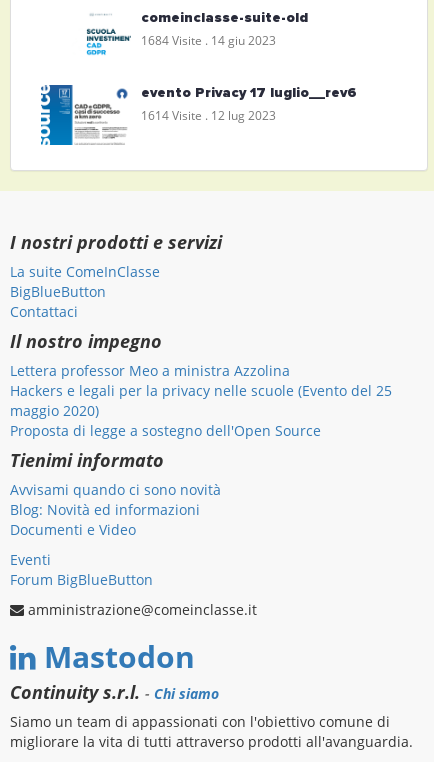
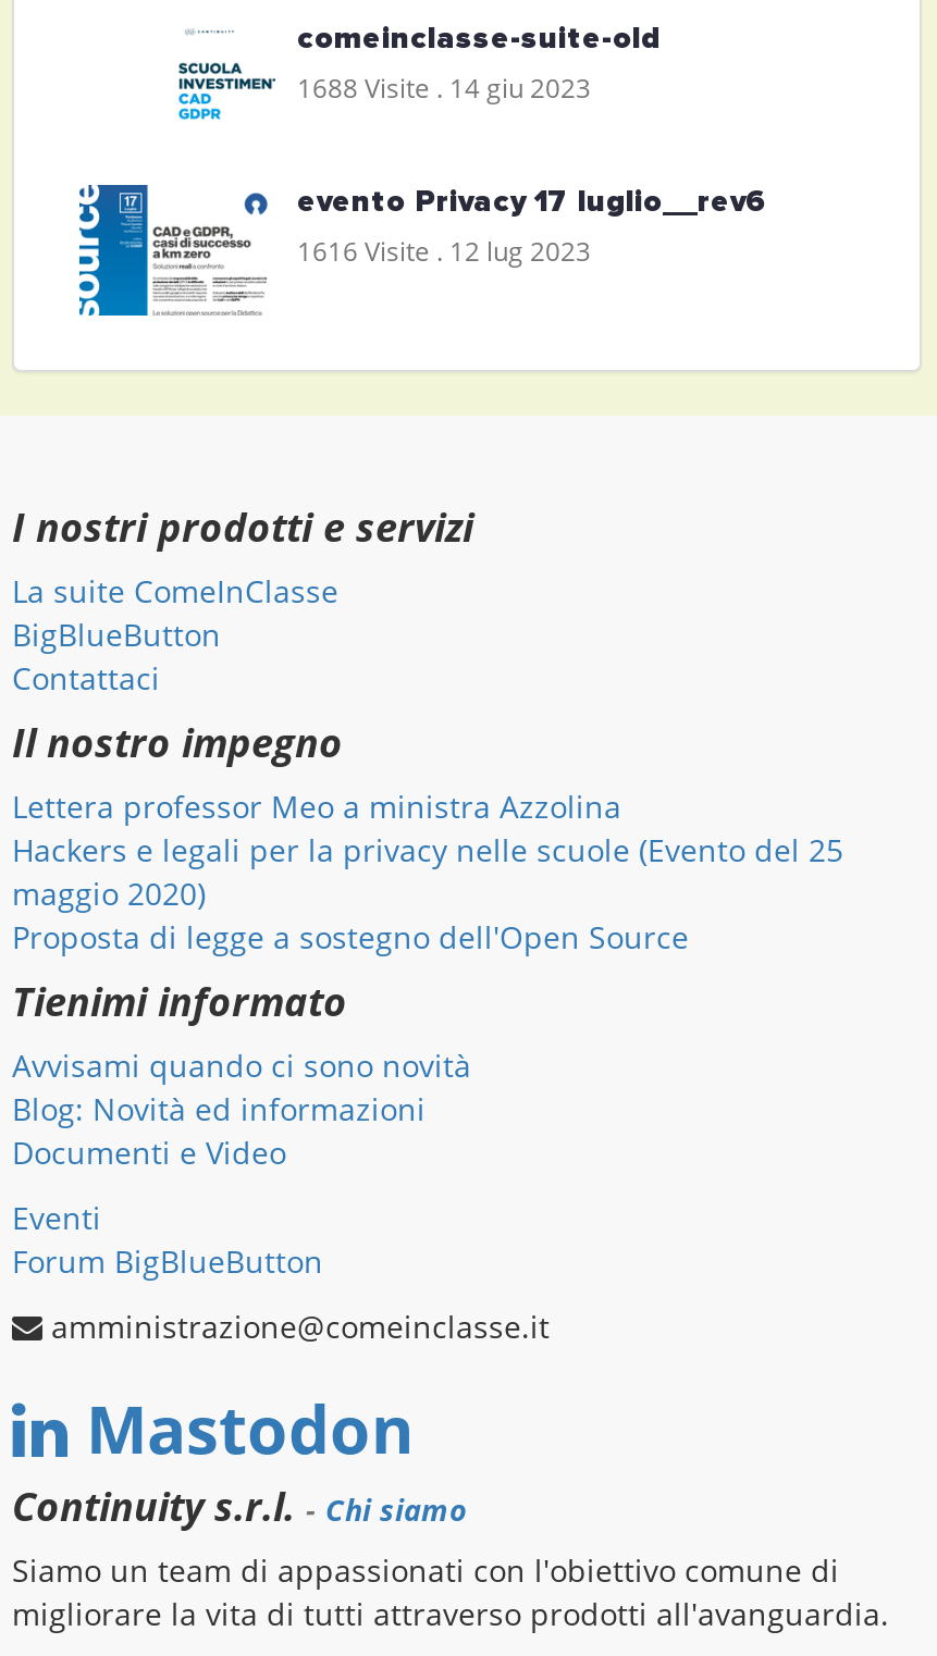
[141,32,276,48] 1684 Visite . 14 giu 2023 -> [297,70,591,104] 1688 Visite . 14 giu 2023
[141,107,276,123] 1614 Visite . 12 lug 2023 -> [297,233,591,268] 1616 Visite . 12 lug 2023

